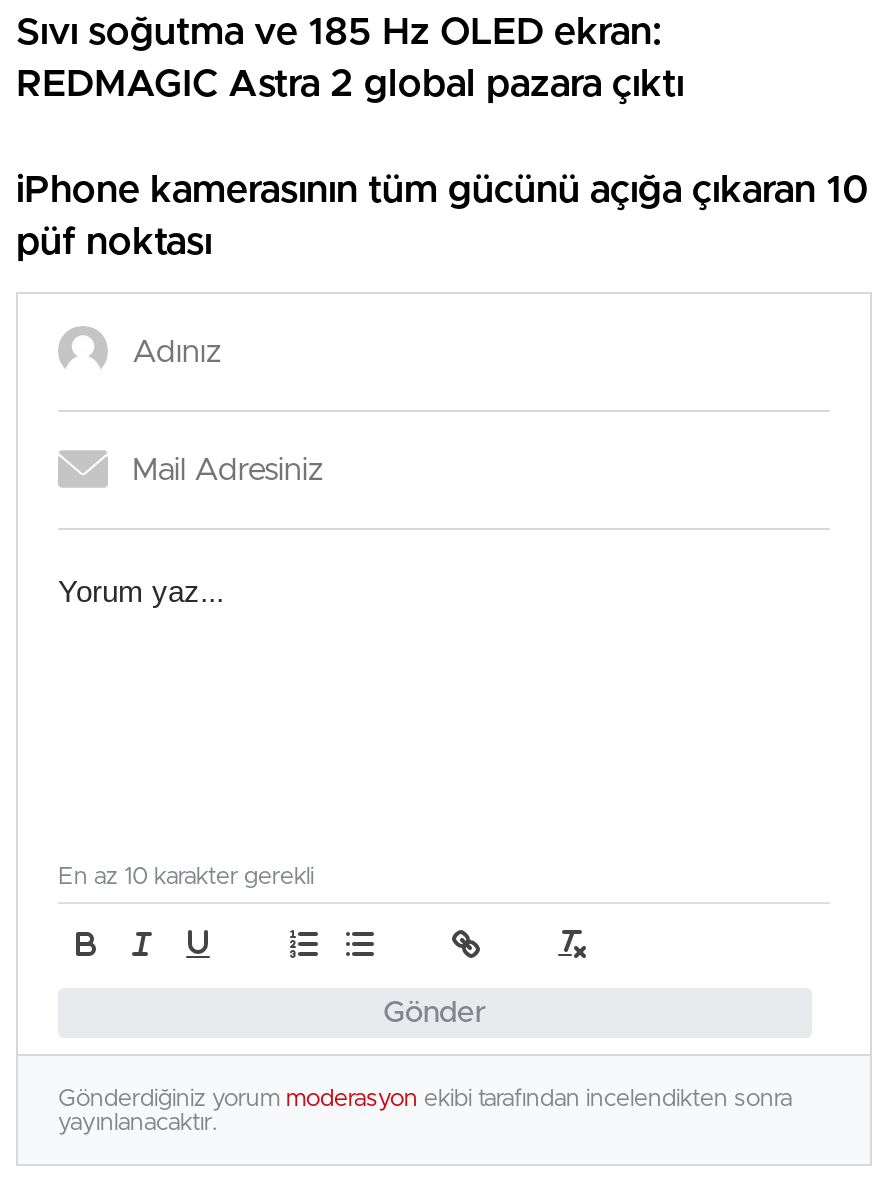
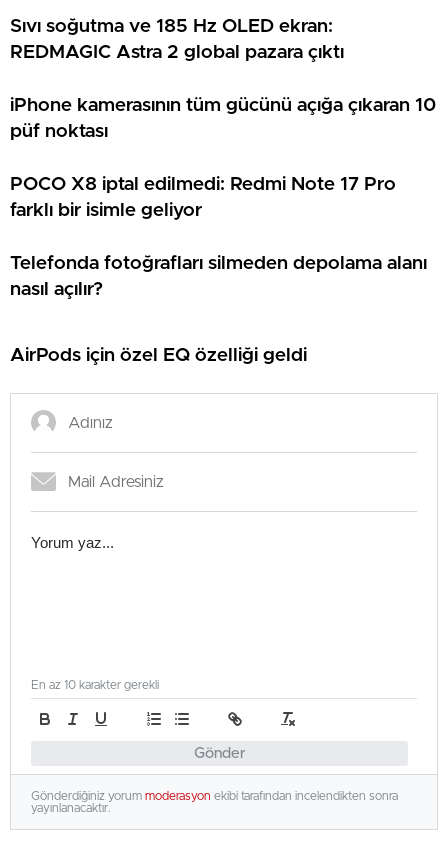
none -> [10,174,427,364] POCO X8 iptal edilmedi: Redmi Note 17 Pro | farklı bir isimle geliyor | Telefonda fotoğrafları silmeden depolama alanı | nasıl açılır? | AirPods için özel EQ özelliği geldi

